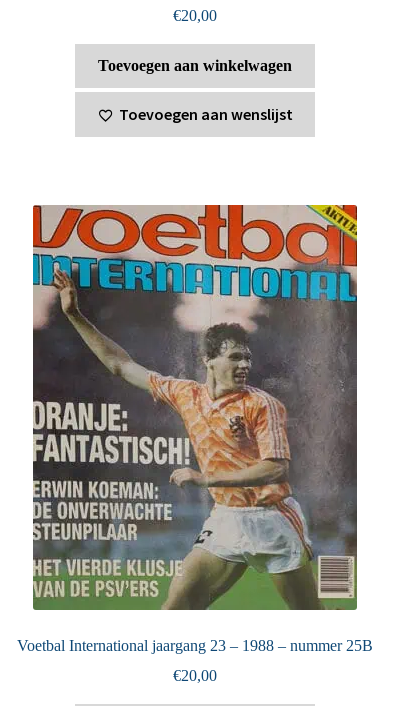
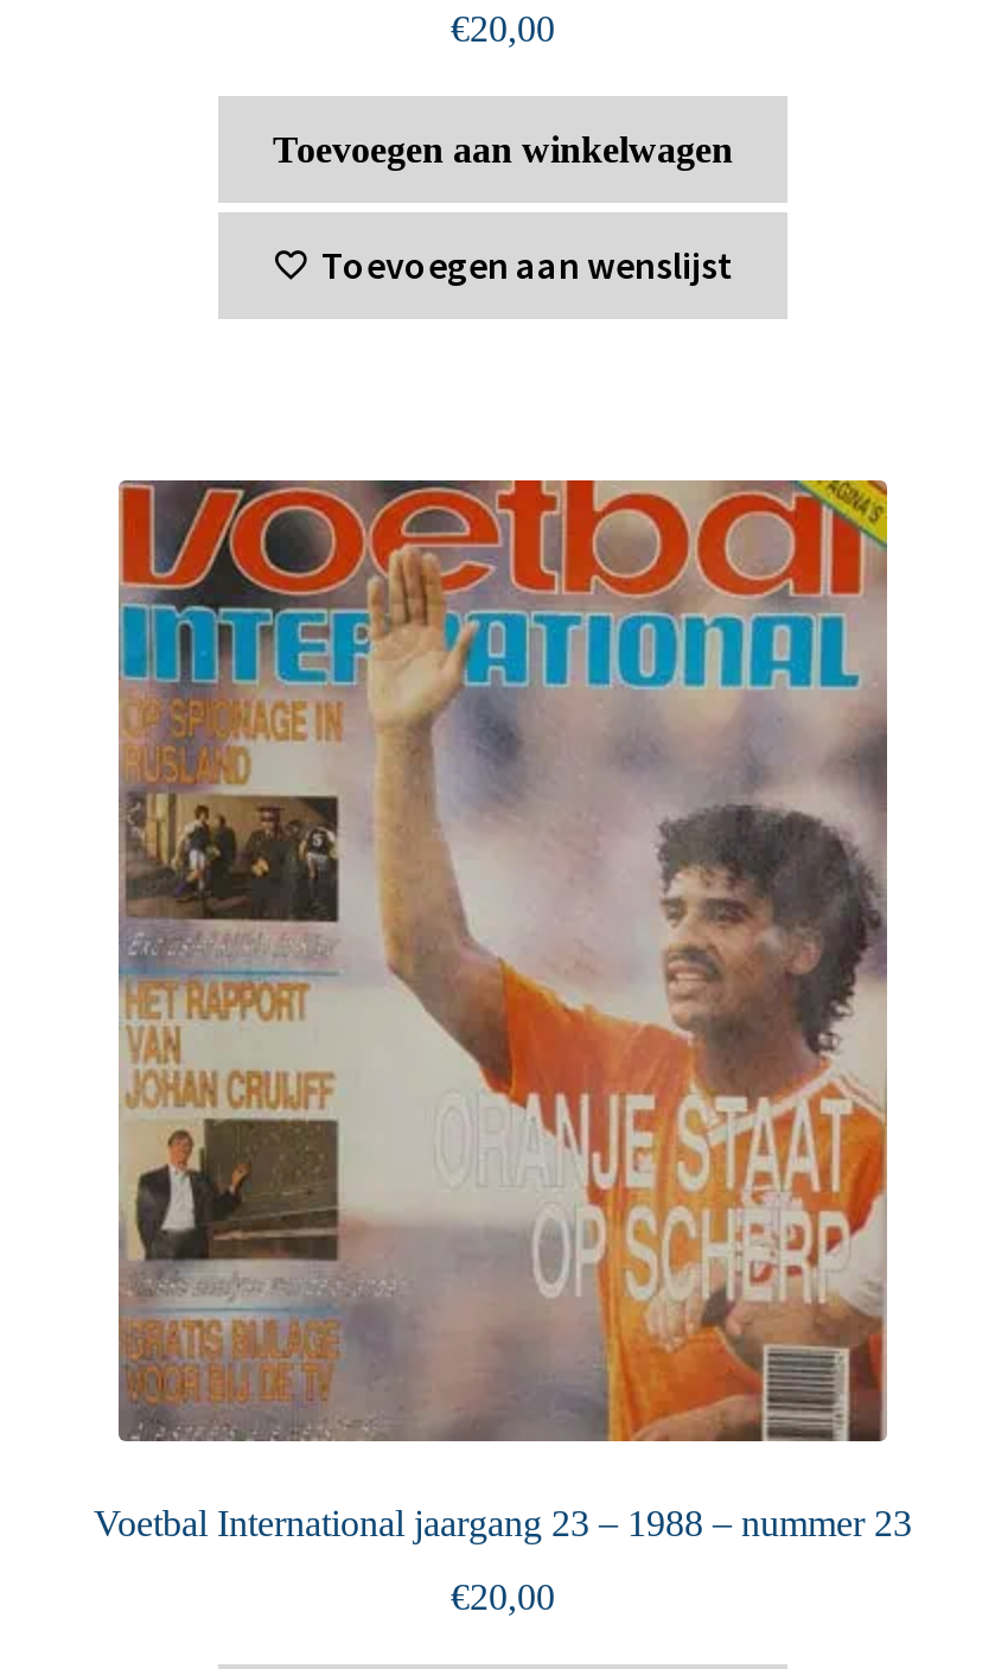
[17,204,373,653] [image] | Voetbal International jaargang 23 – 1988 – nummer 25B -> [94,478,912,1544] [image] | Voetbal International jaargang 23 – 1988 – nummer 23

